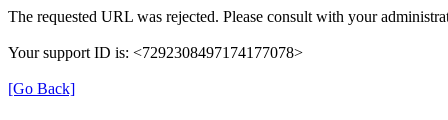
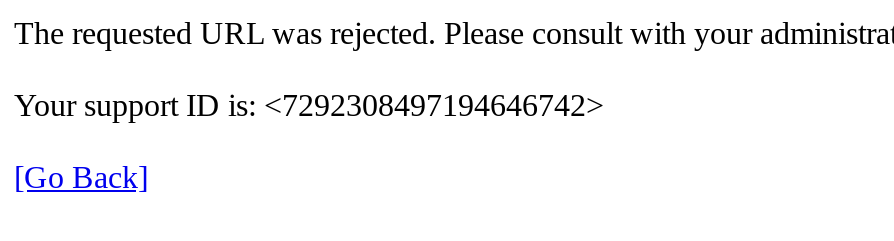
[8,44,303,61] Your support ID is: <7292308497174177078> -> [14,88,604,122] Your support ID is: <7292308497194646742>

